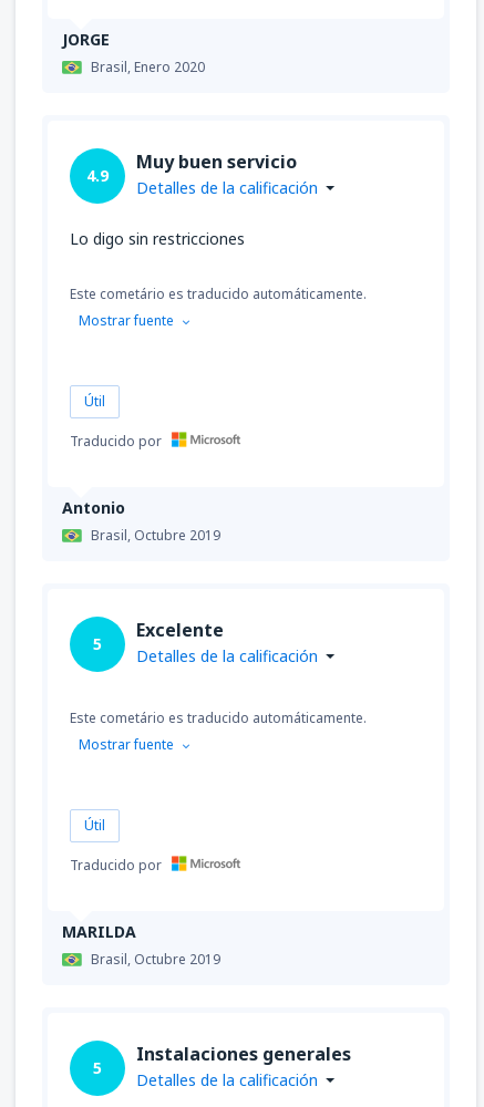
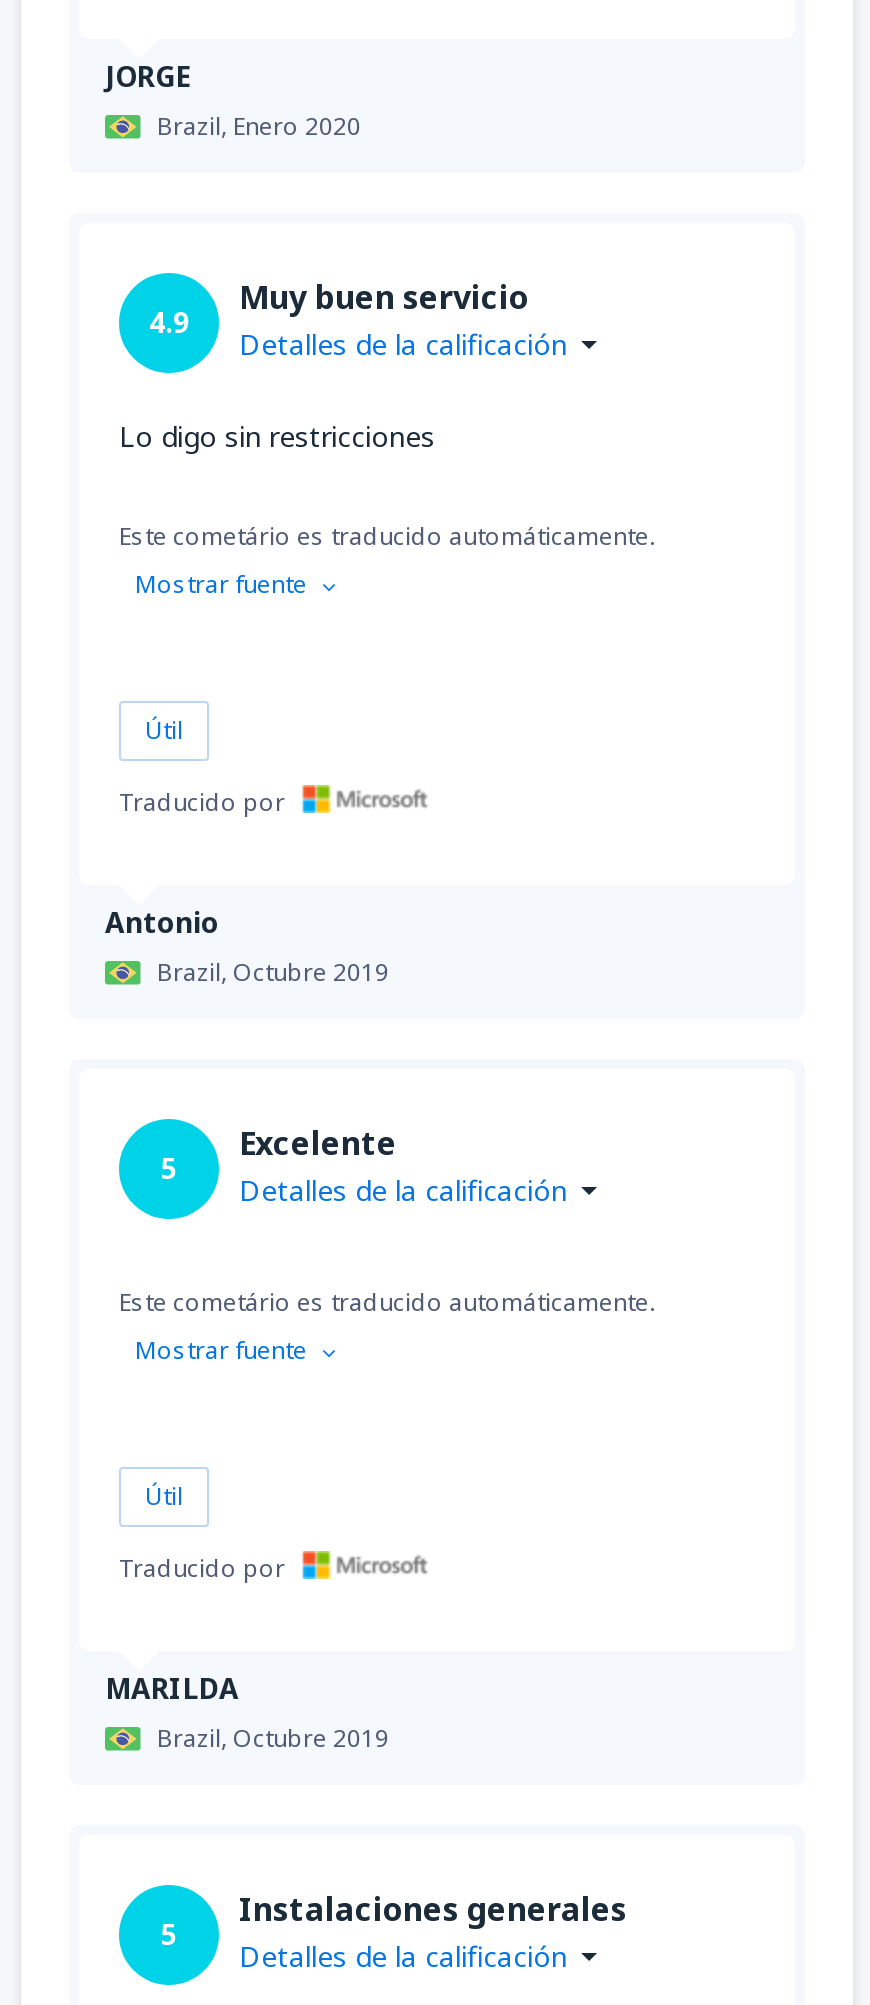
[91,57,205,76] Brasil, Enero 2020 -> [157,109,361,143] Brazil, Enero 2020
[91,526,220,545] Brasil, Octubre 2019 -> [157,955,389,989] Brazil, Octubre 2019
[91,950,220,969] Brasil, Octubre 2019 -> [157,1721,389,1755] Brazil, Octubre 2019

